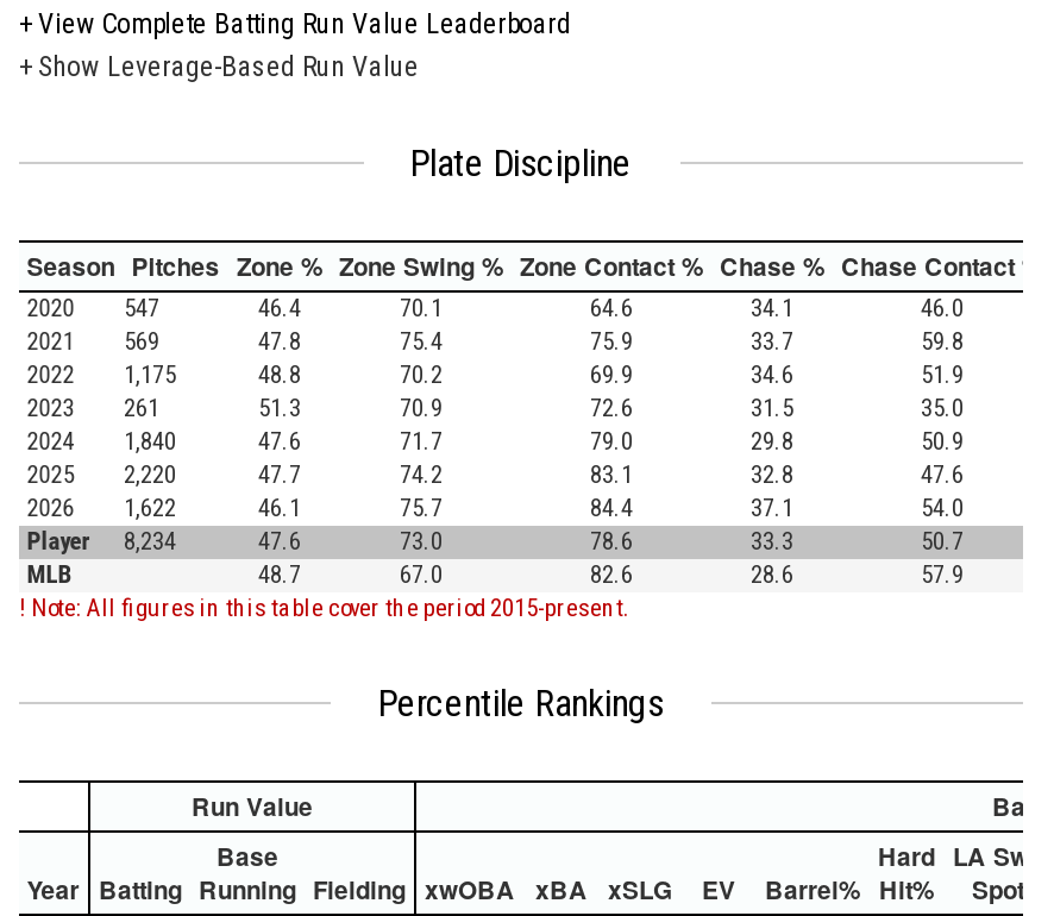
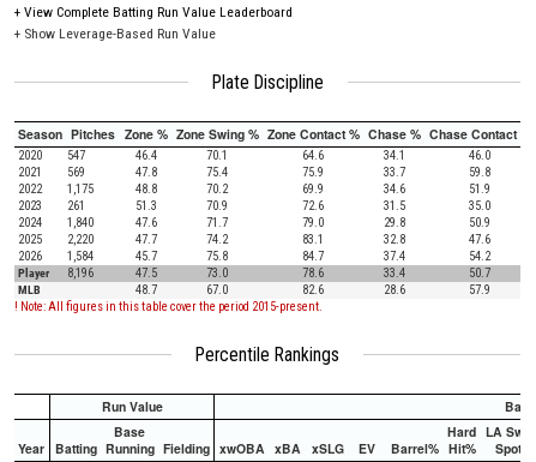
[27,493,176,524] 2026 1,622 -> [18,249,94,264] 2026 1,584
[258,493,301,524] 46.1 -> [135,249,156,264] 45.7
[400,493,443,524] 75.7 -> [206,249,228,264] 75.8
[590,493,633,524] 84.4 -> [302,249,324,264] 84.7
[751,493,793,524] 37.1 -> [383,249,405,264] 37.4
[921,493,964,524] 54.0 -> [469,249,490,264] 54.2
[27,527,176,557] Player 8,234 -> [18,266,94,281] Player 8,196
[258,527,301,557] 47.6 -> [135,266,156,281] 47.5
[751,527,793,557] 33.3 -> [383,266,405,281] 33.4

